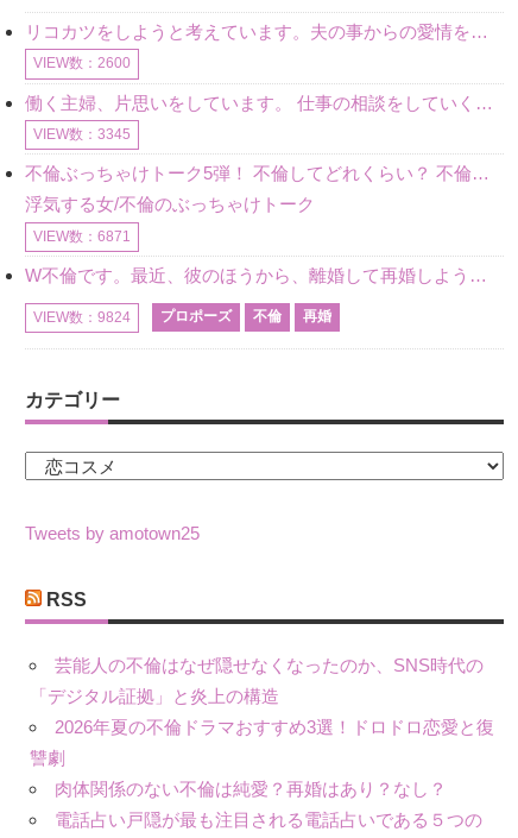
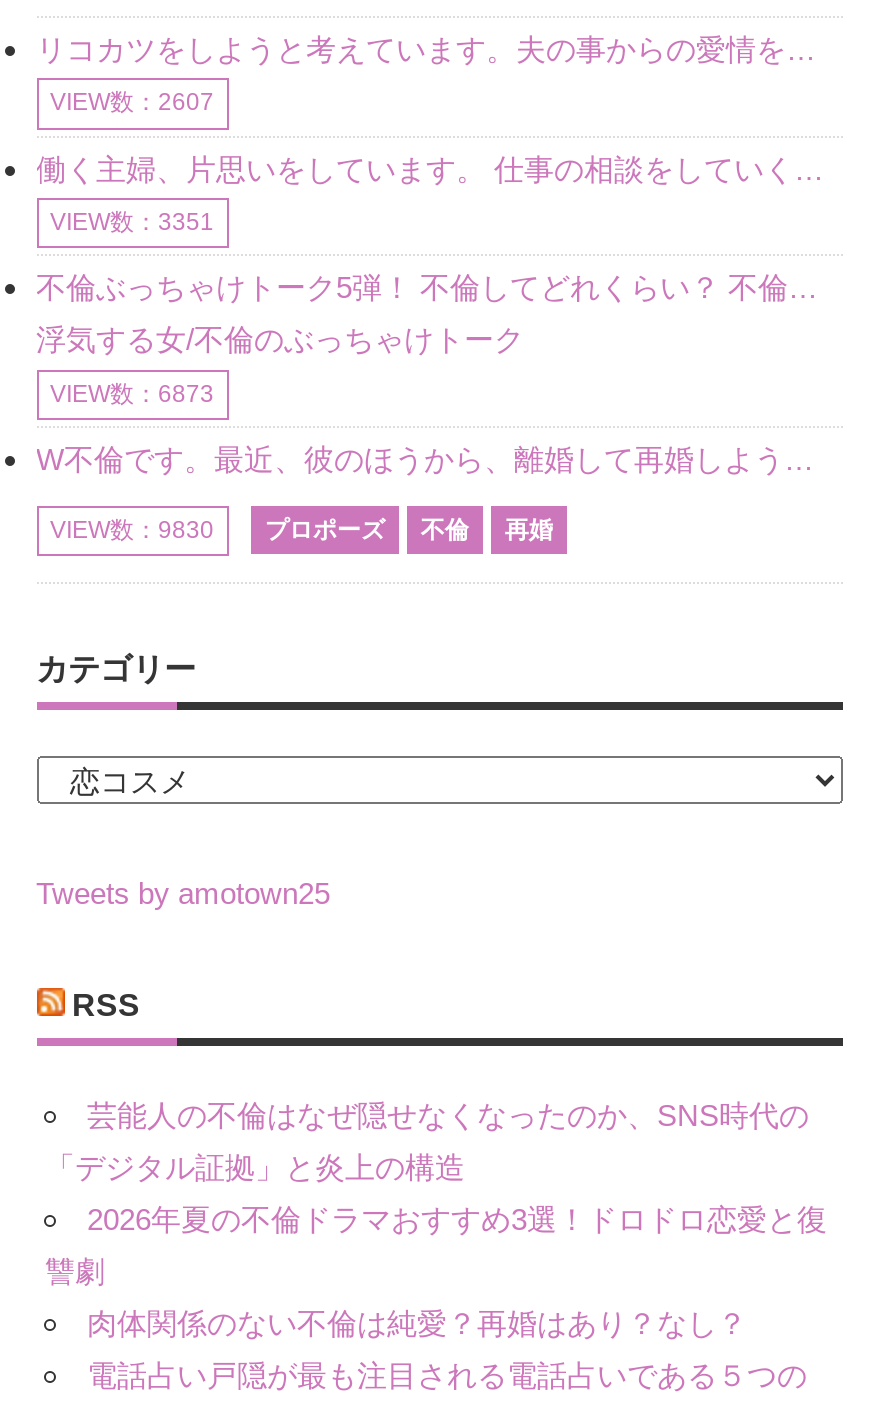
[33,55,130,72] VIEW数：2600 -> [50,89,214,117] VIEW数：2607
[33,126,130,143] VIEW数：3345 -> [50,208,214,236] VIEW数：3351
[33,228,130,245] VIEW数：6871 -> [50,380,214,408] VIEW数：6873
[33,308,331,326] VIEW数：9824 プロポーズ 不倫 再婚 -> [50,515,553,544] VIEW数：9830 プロポーズ 不倫 再婚

